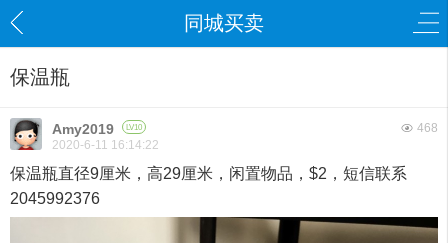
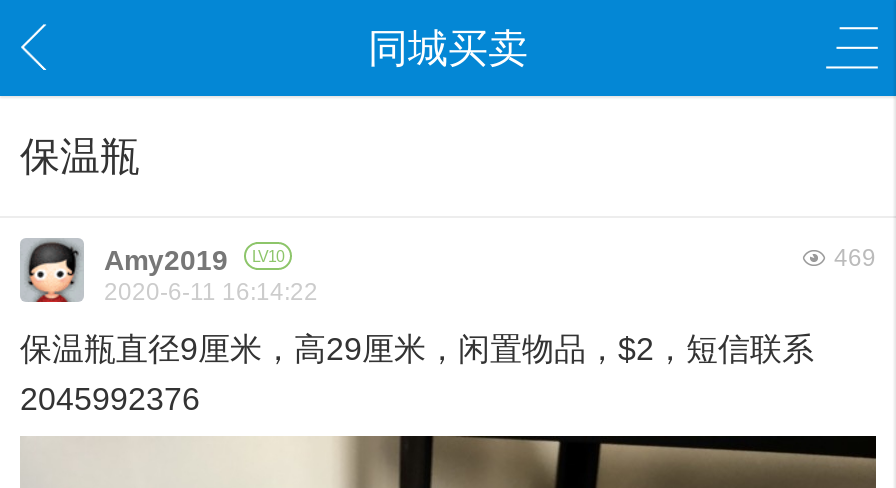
[417,121,438,135] 468 -> [834,244,876,272] 469

